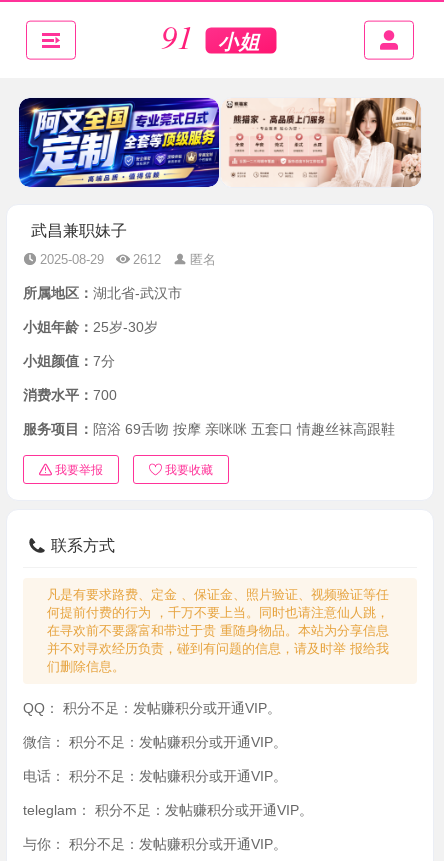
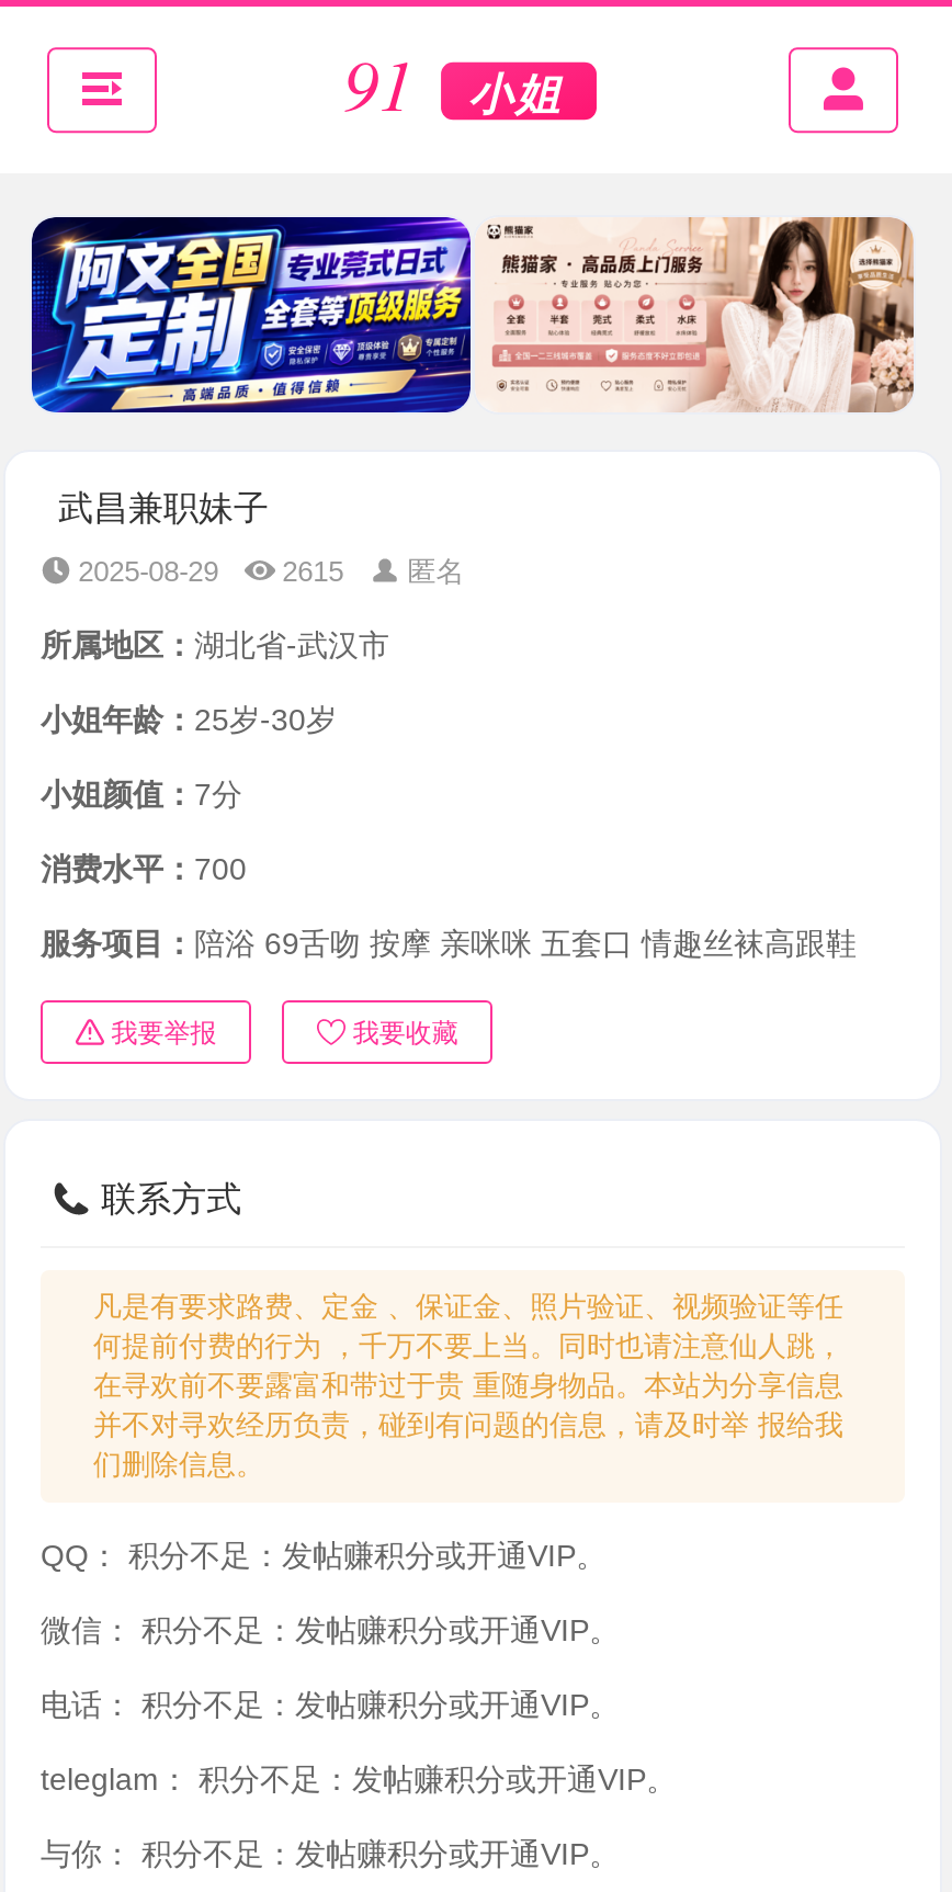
[40,252,216,267] 2025-08-29 2612 匿名 -> [78,555,464,588] 2025-08-29 2615 匿名

